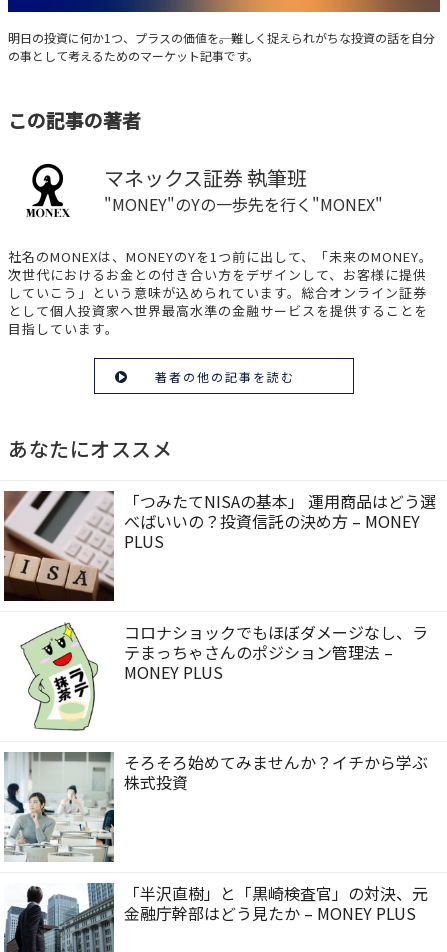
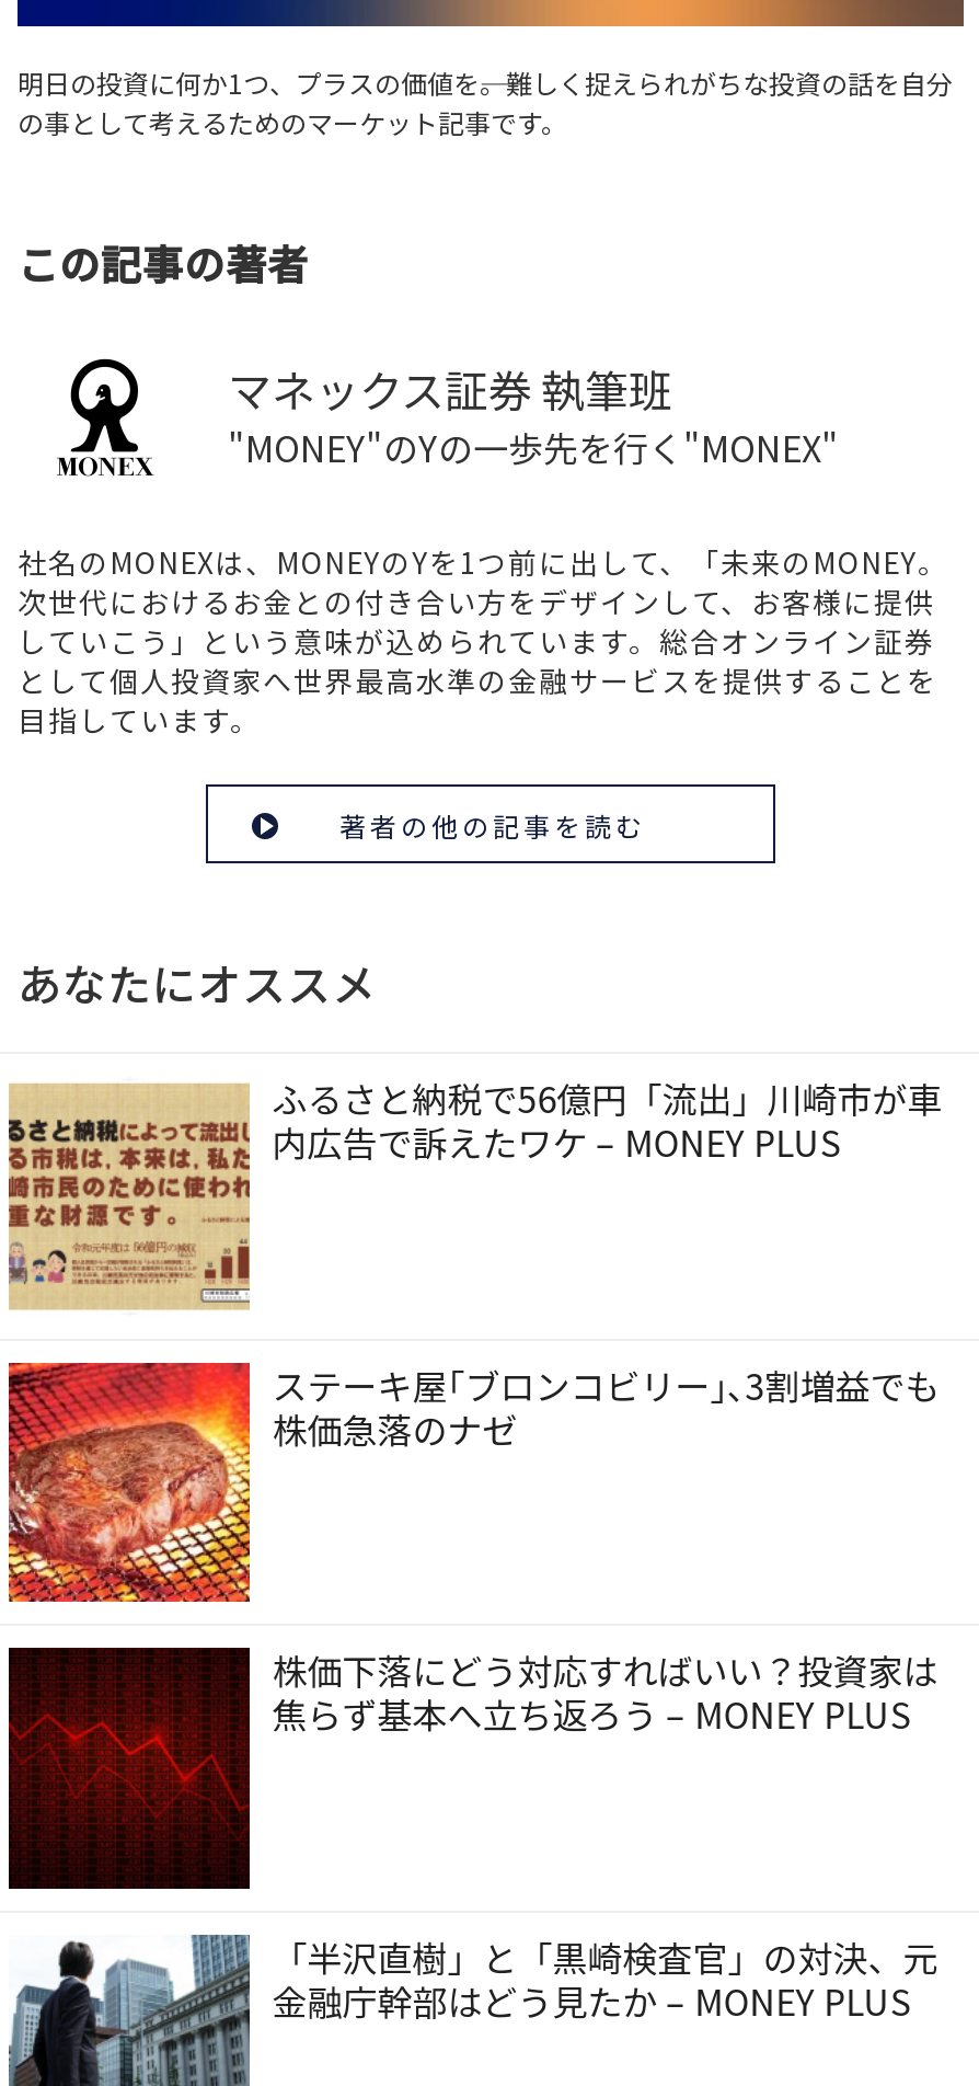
[3,489,436,602] [image] | 「つみたてNISAの基本」 運用商品はどう選 | べばいいの？投資信託の決め方 – MONEY | PLUS -> [9,1071,942,1317] [image] | ふるさと納税で56億円「流出」川崎市が車 | 内広告で訴えたワケ – MONEY PLUS
[4,620,428,732] [image] | コロナショックでもほぼダメージなし、ラ | テまっちゃさんのポジション管理法 – | MONEY PLUS -> [7,1358,940,1604] [image] | ステーキ屋｢ブロンコビリー｣､3割増益でも | 株価急落のナゼ
[4,750,428,863] [image] | そろそろ始めてみませんか？イチから学ぶ | 株式投資 -> [7,1644,938,1891] [image] | 株価下落にどう対応すればいい？投資家は | 焦らず基本へ立ち返ろう – MONEY PLUS

